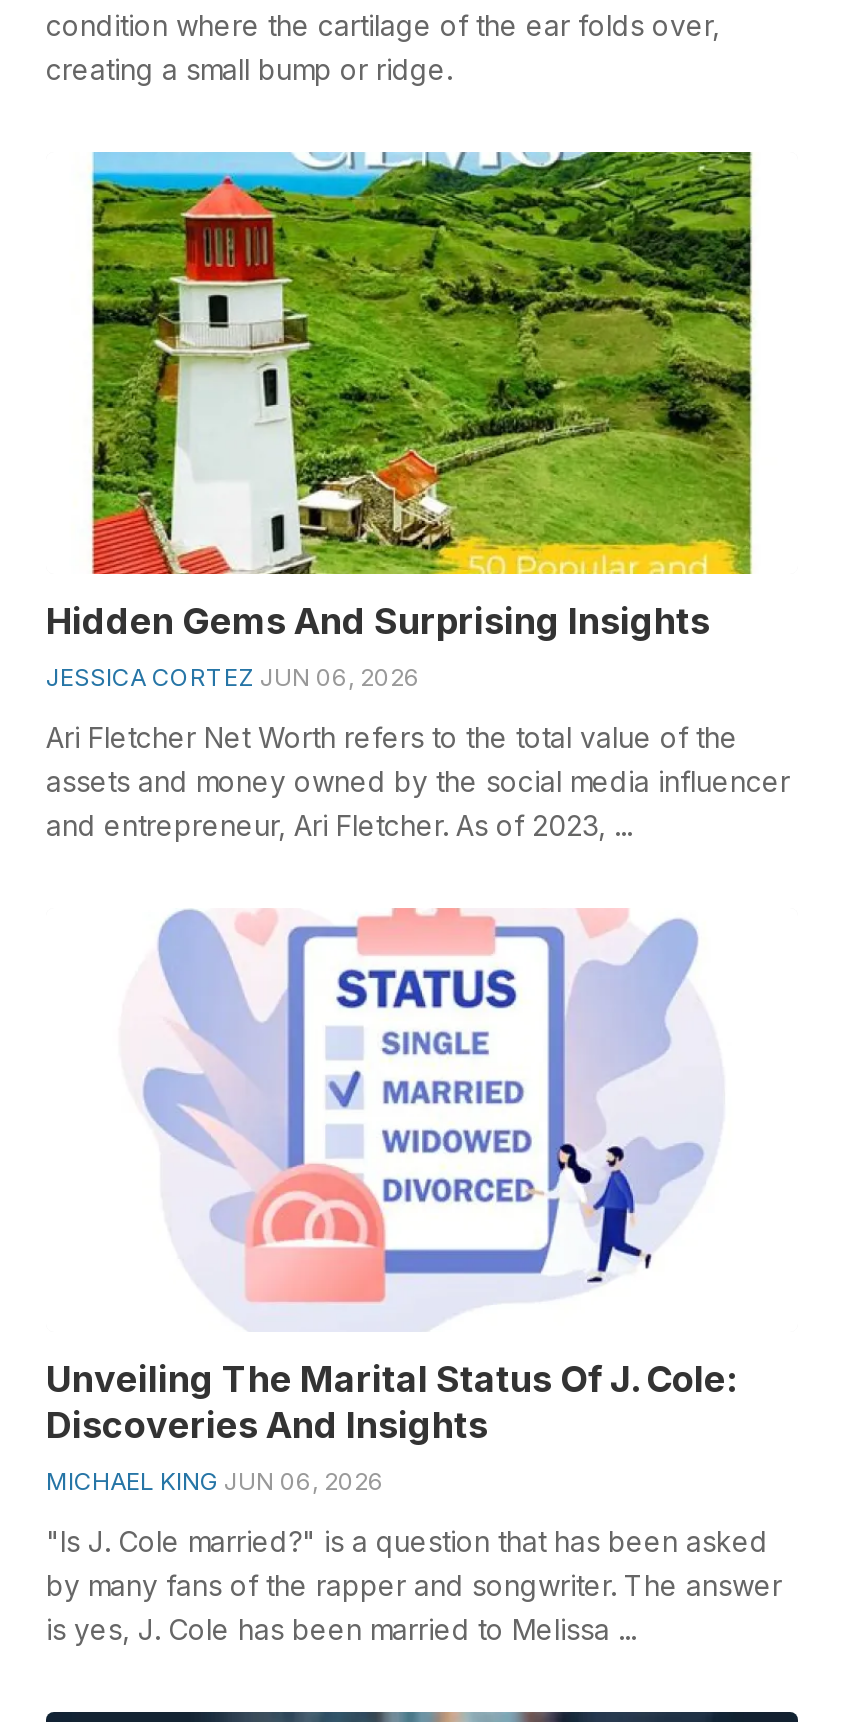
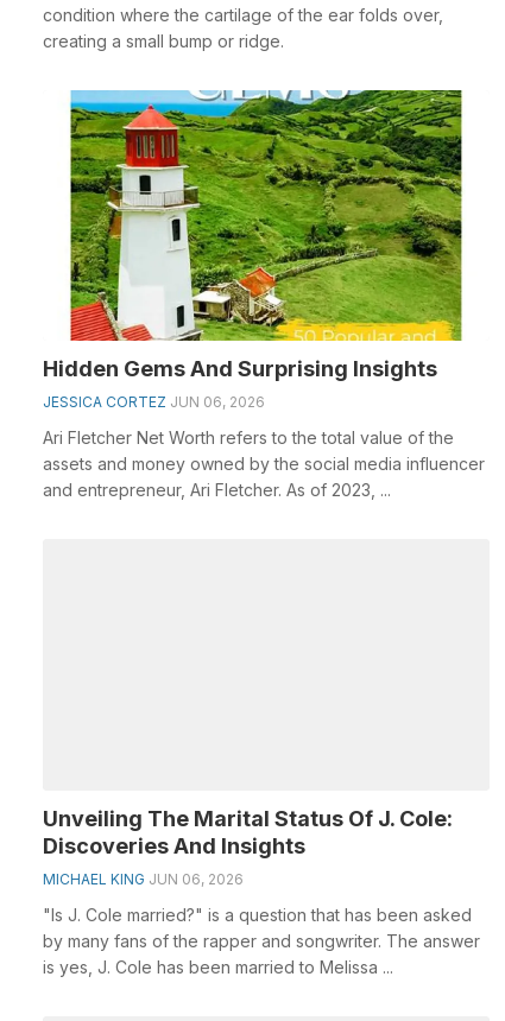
[142,908,704,1304] [image] -> none

